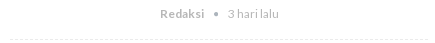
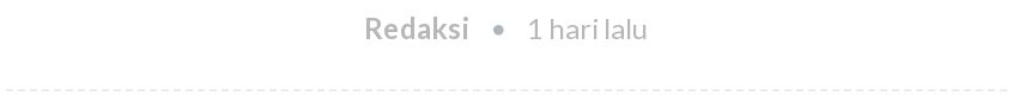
[159,6,278,21] Redaksi 3 hari lalu -> [364,11,649,47] Redaksi 1 hari lalu

